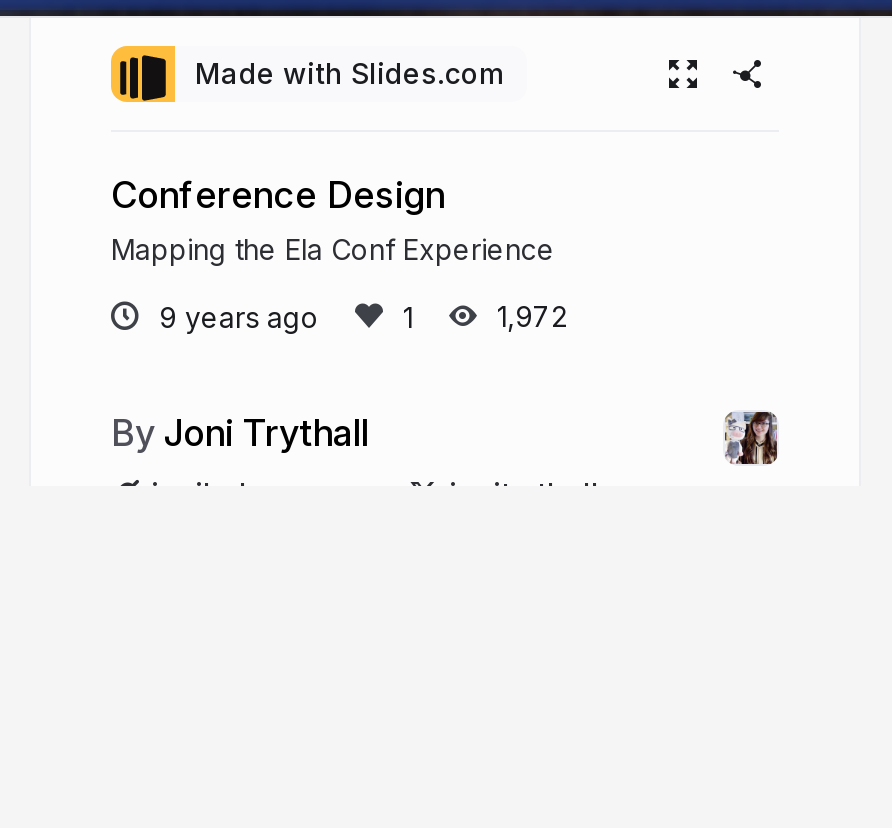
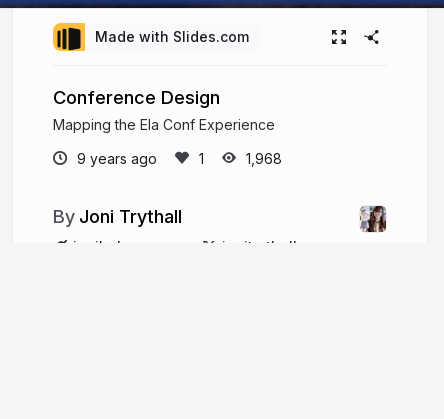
[497,299,567,333] 1,972 -> [246,150,282,167] 1,968

